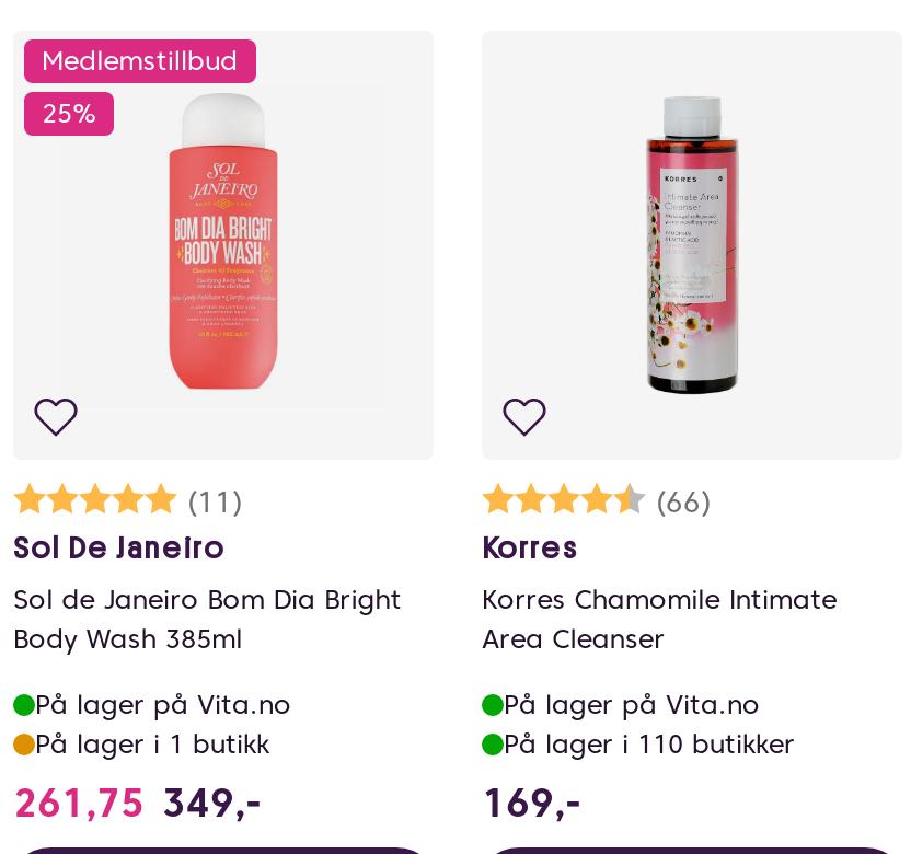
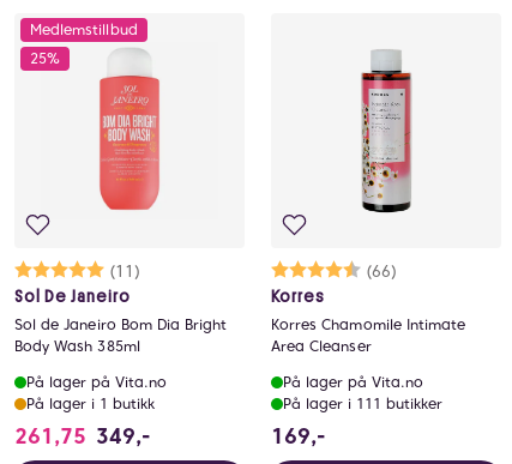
[504,726,795,759] På lager i 110 butikker -> [283,394,442,412] På lager i 111 butikker

